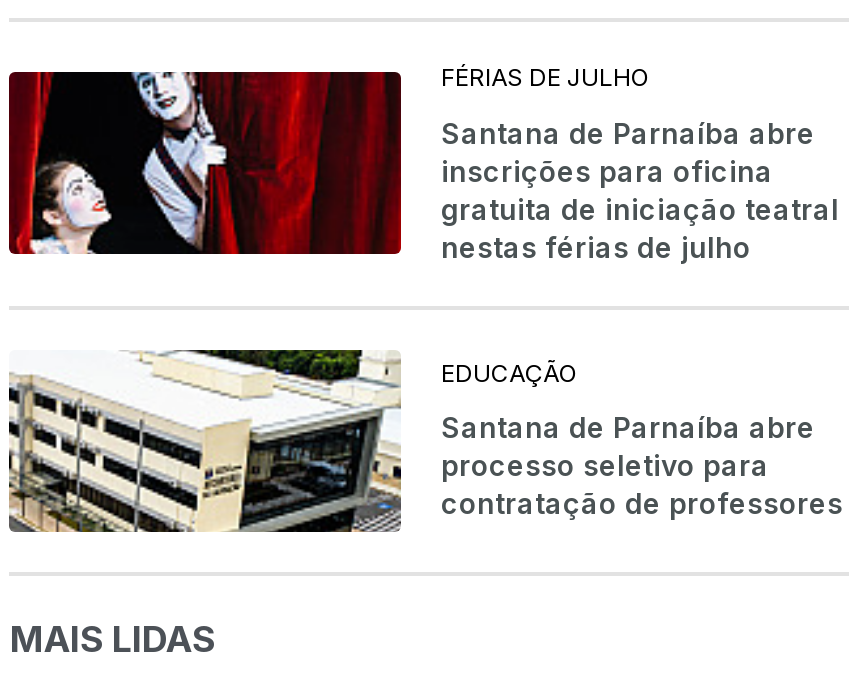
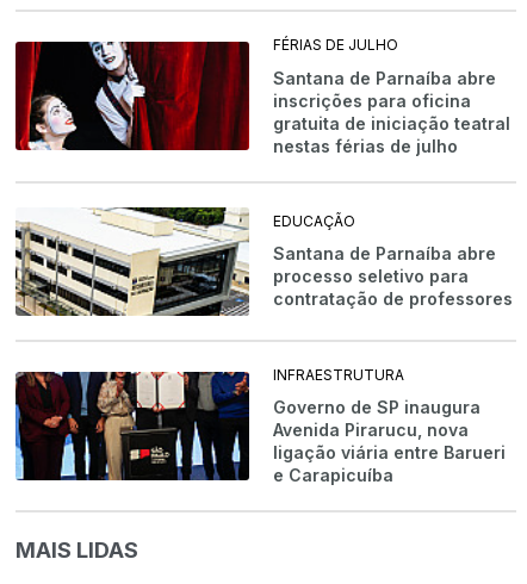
none -> [14,365,506,485] [image] | INFRAESTRUTURA | Governo de SP inaugura | Avenida Pirarucu, nova | ligação viária entre Barueri | e Carapicuíba

